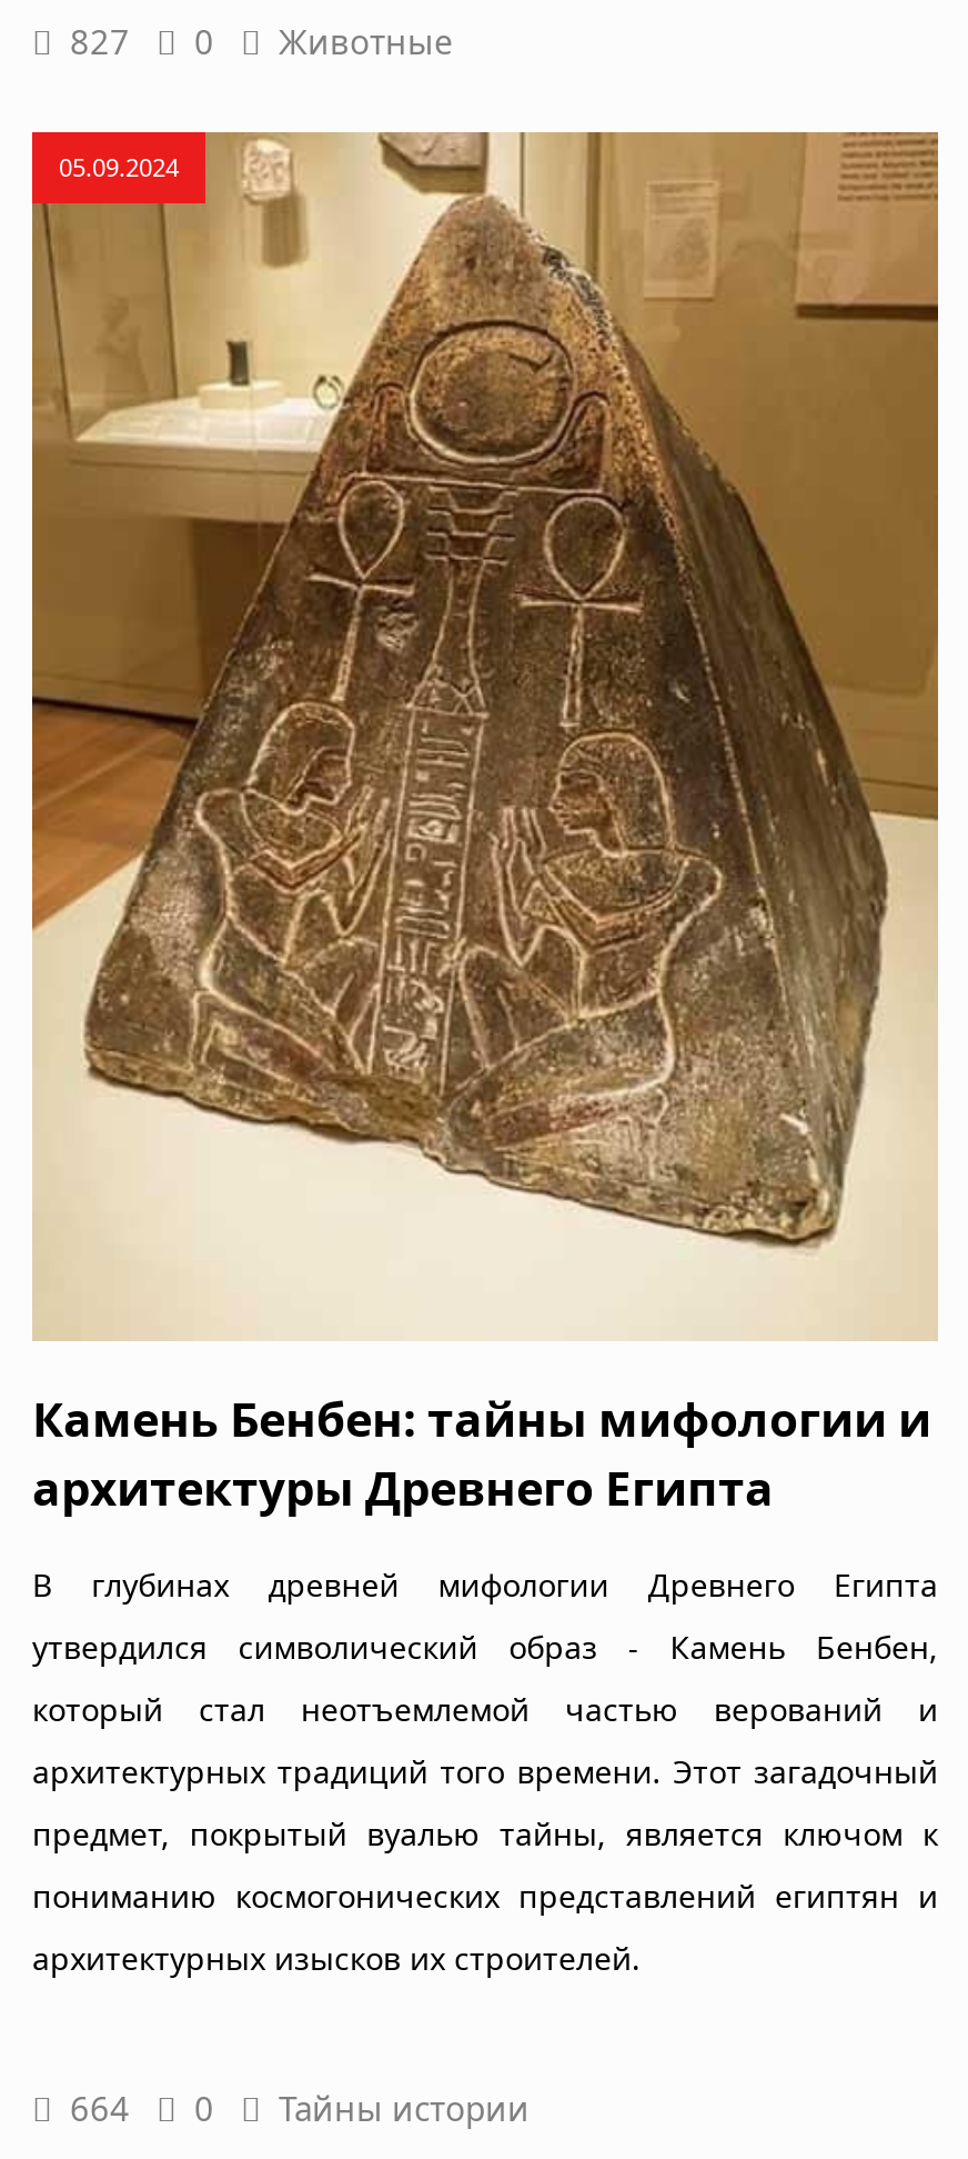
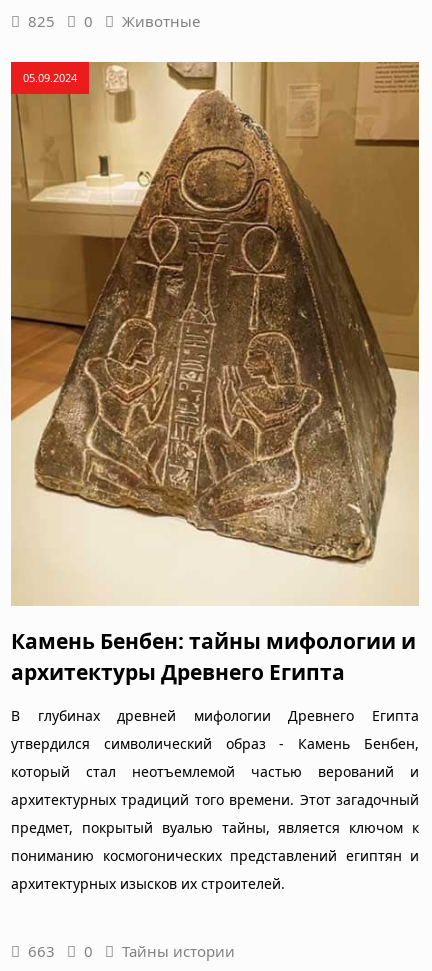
[70,19,452,63] 827 0 Животные -> [28,11,200,31] 825 0 Животные
[70,2085,530,2130] 664 0 Тайны истории -> [28,941,235,961] 663 0 Тайны истории

